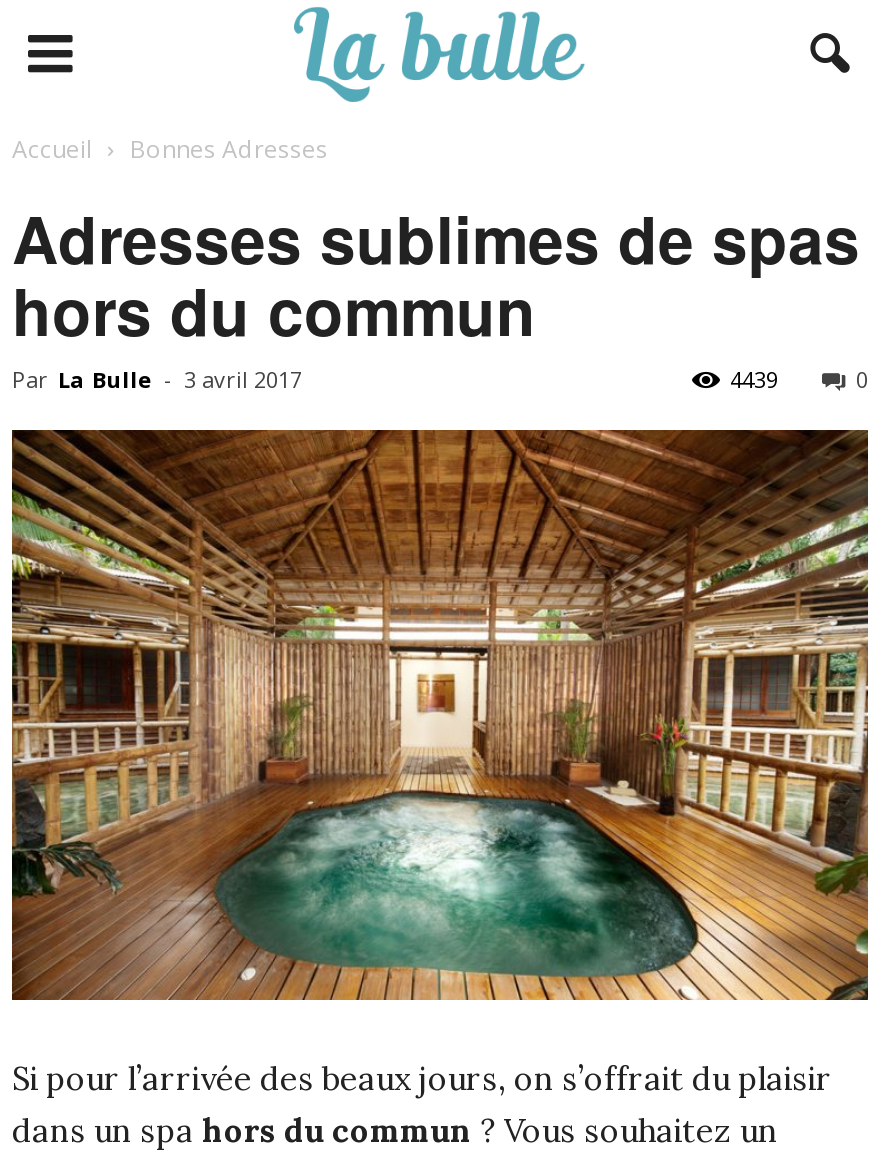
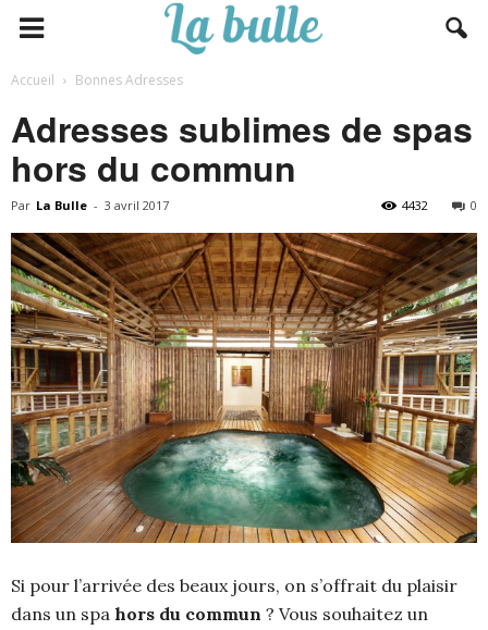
[730,364,778,394] 4439 -> [402,197,428,213] 4432

